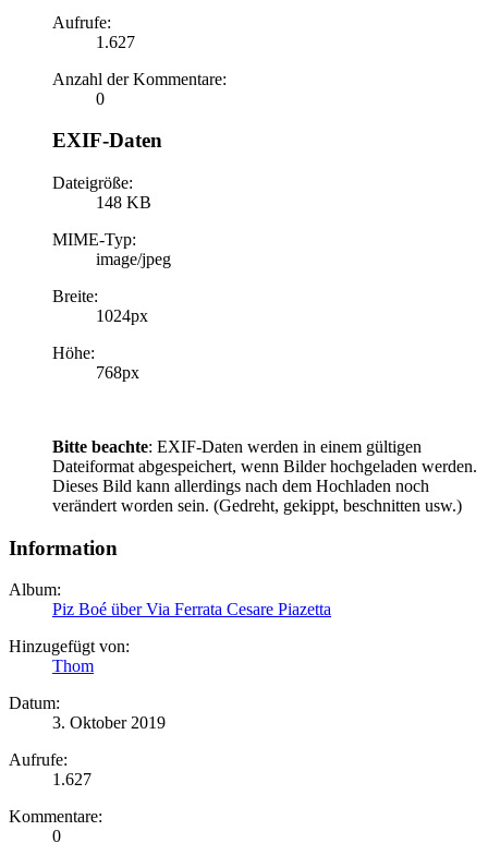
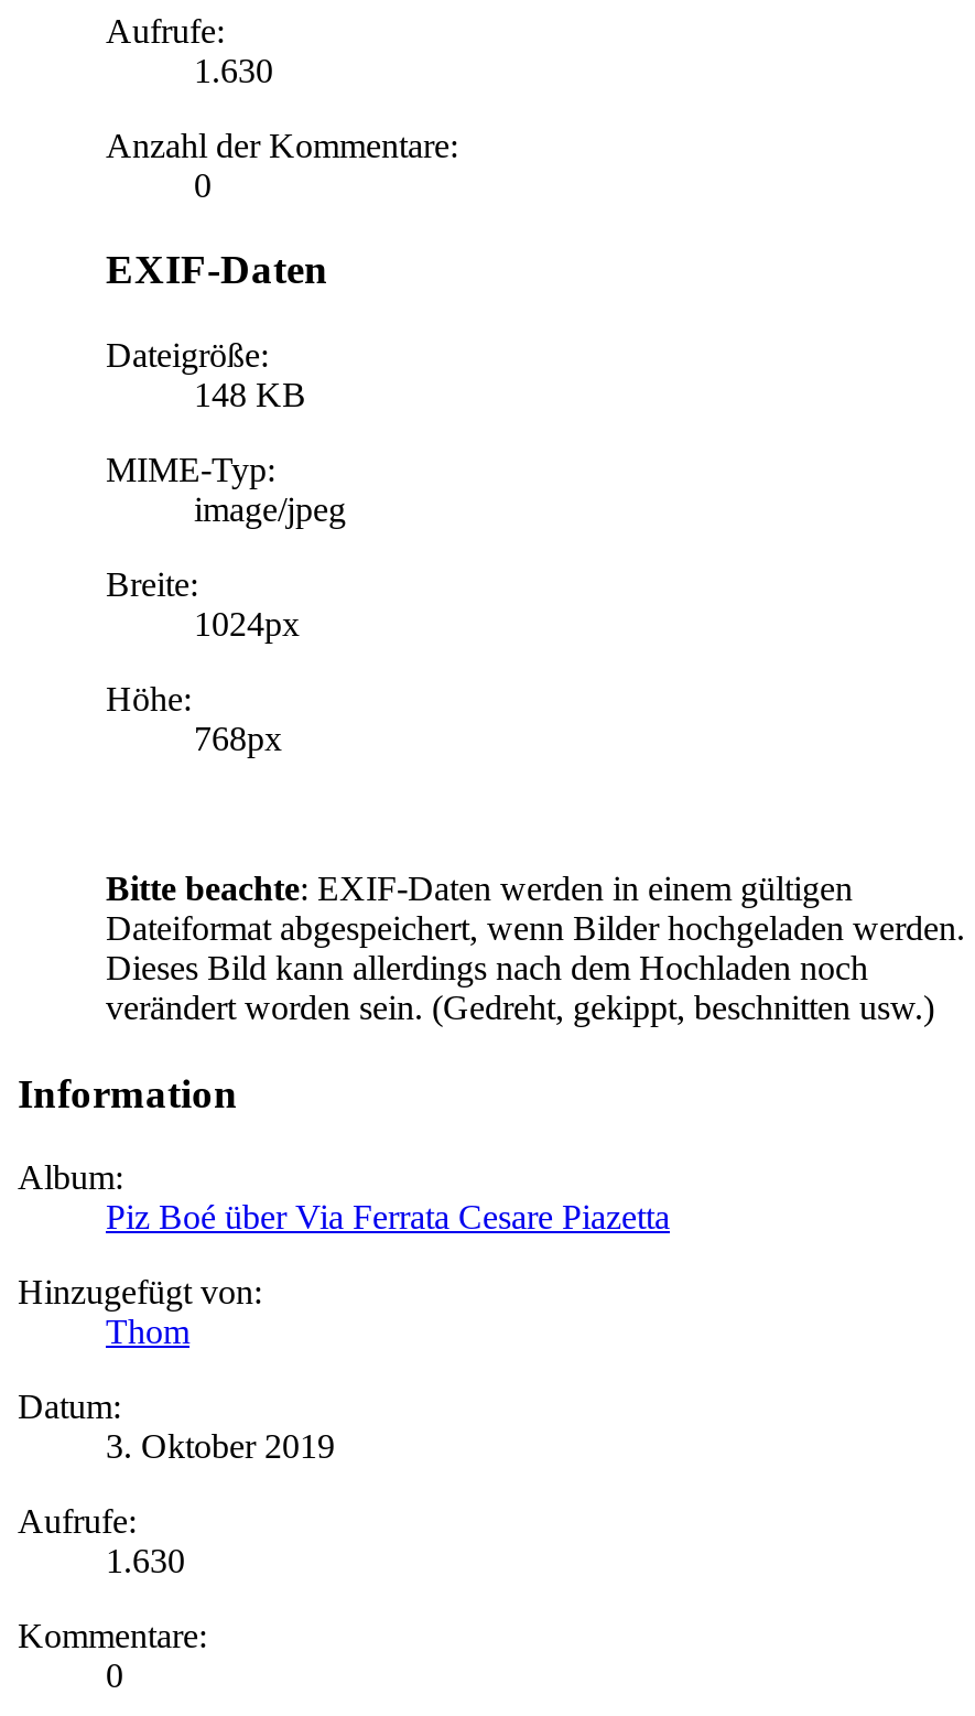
[96,32,135,51] 1.627 -> [194,51,273,88] 1.630
[52,770,91,789] 1.627 -> [106,1543,185,1580] 1.630

